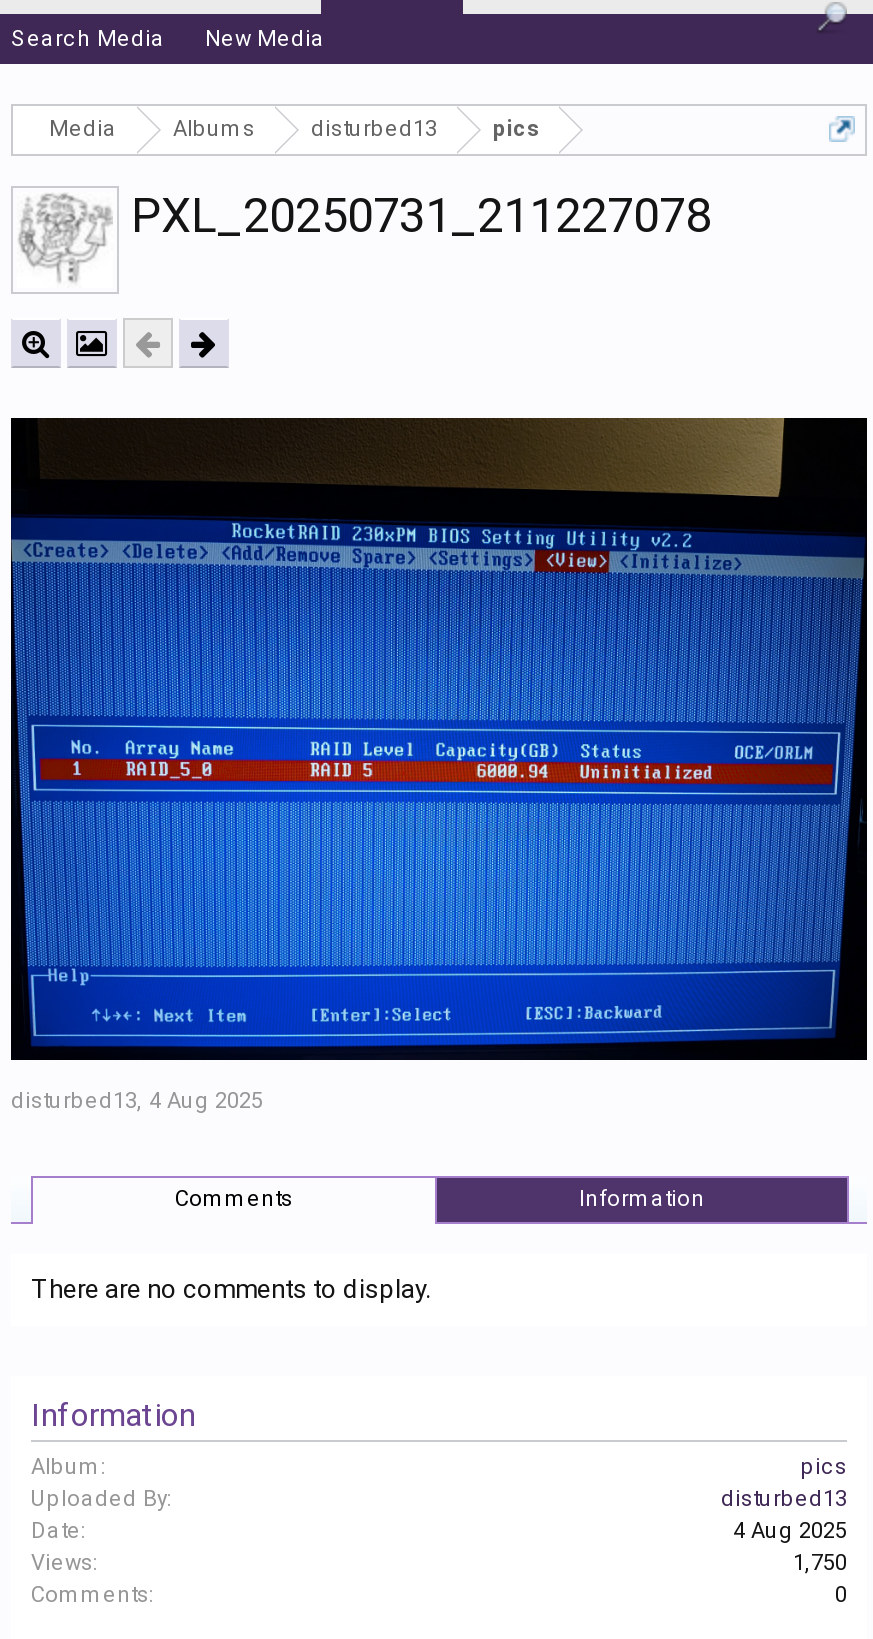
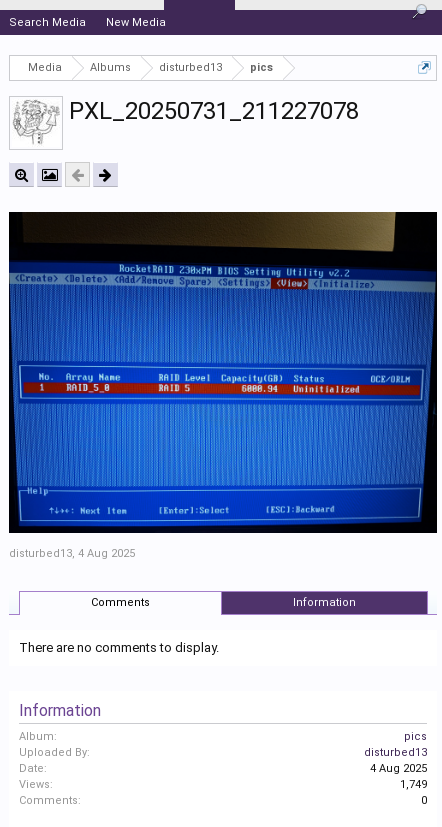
[793,1550,847,1576] 1,750 -> [400,778,427,791] 1,749

